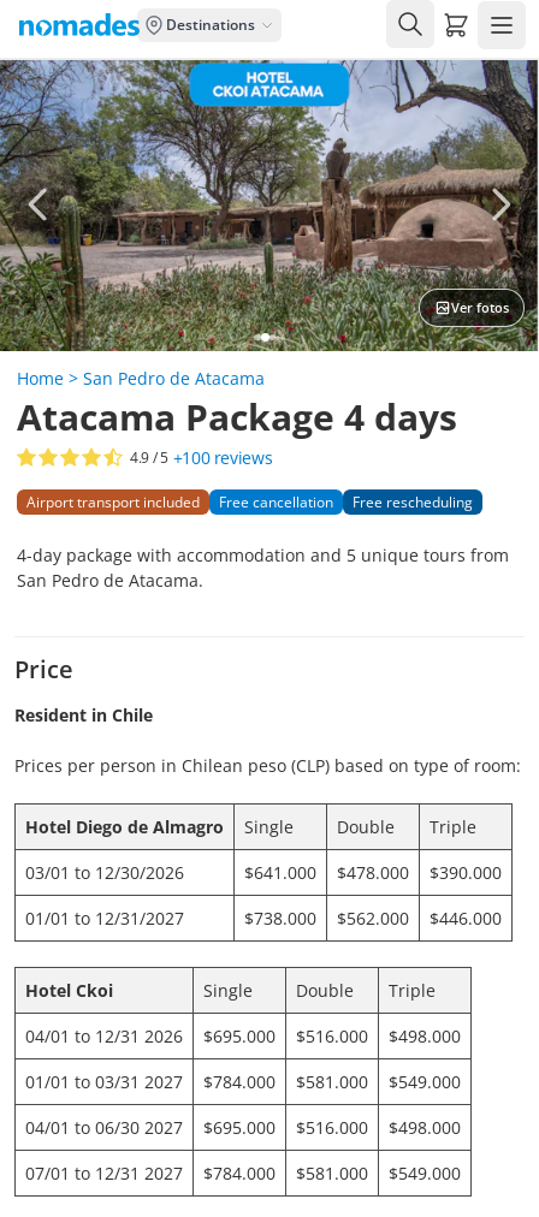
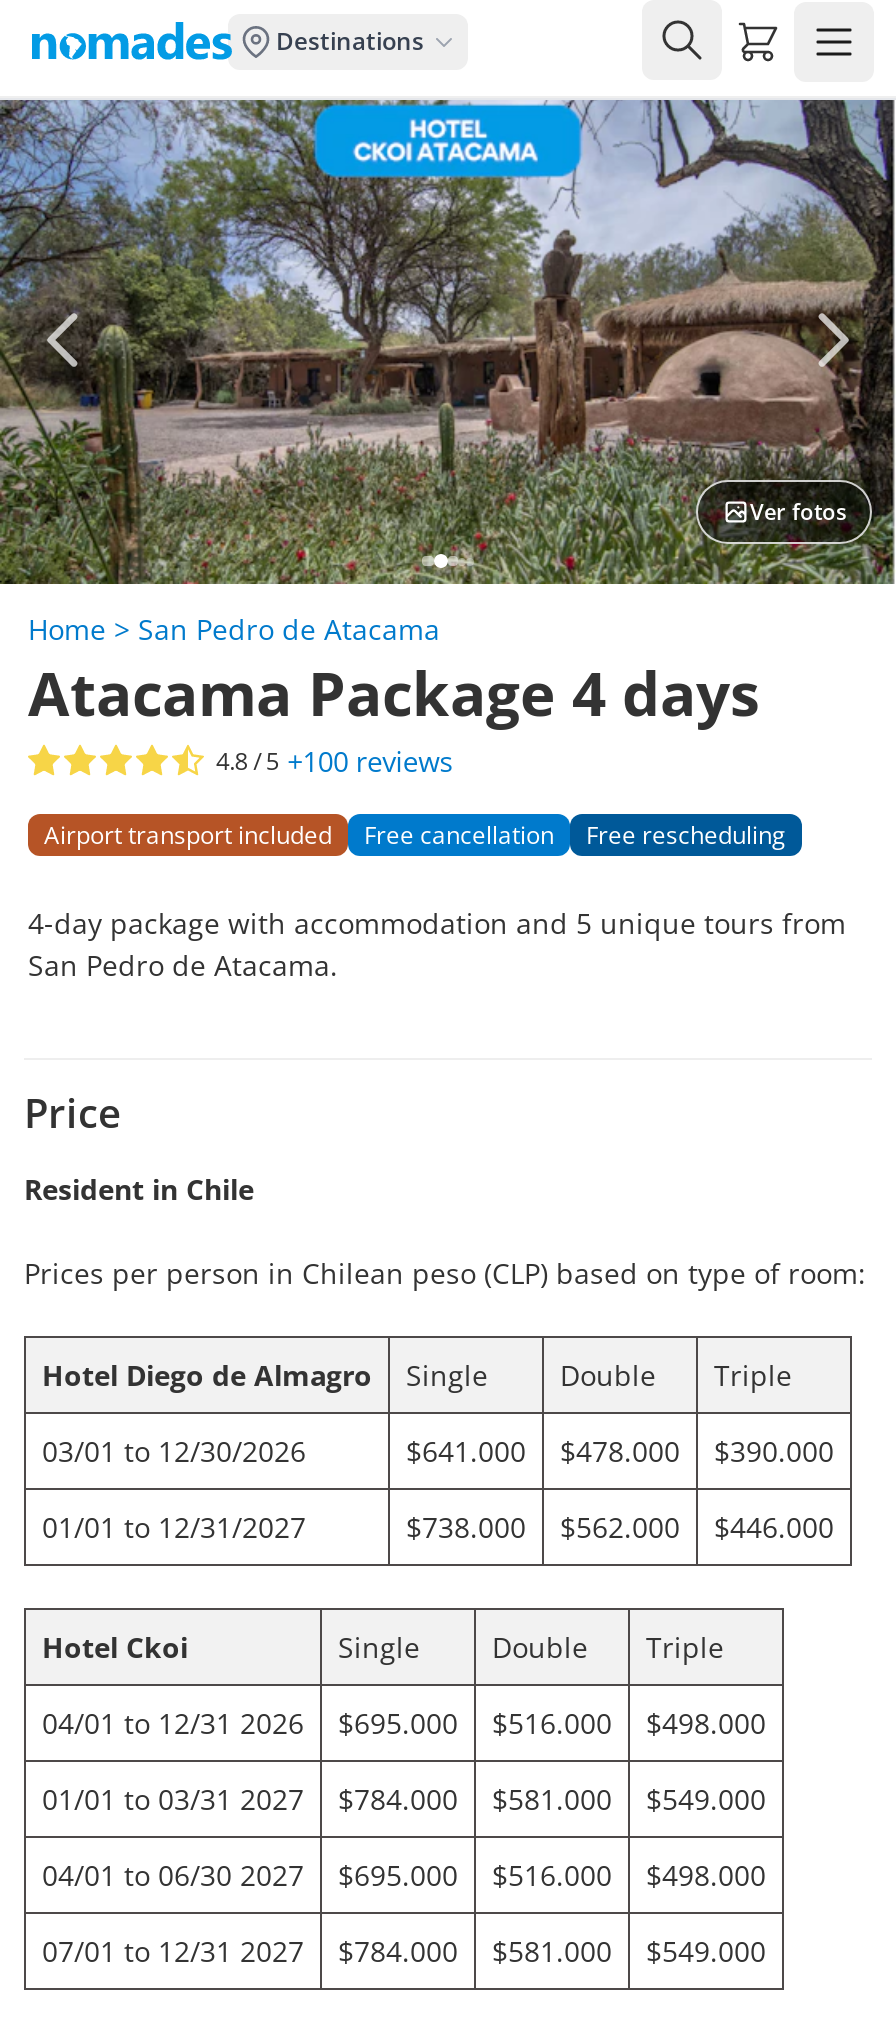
[130,446,272,469] 4.9 / 5 +100 reviews -> [216,742,453,780] 4.8 / 5 +100 reviews

